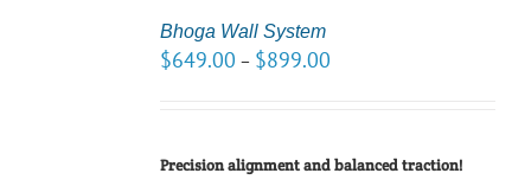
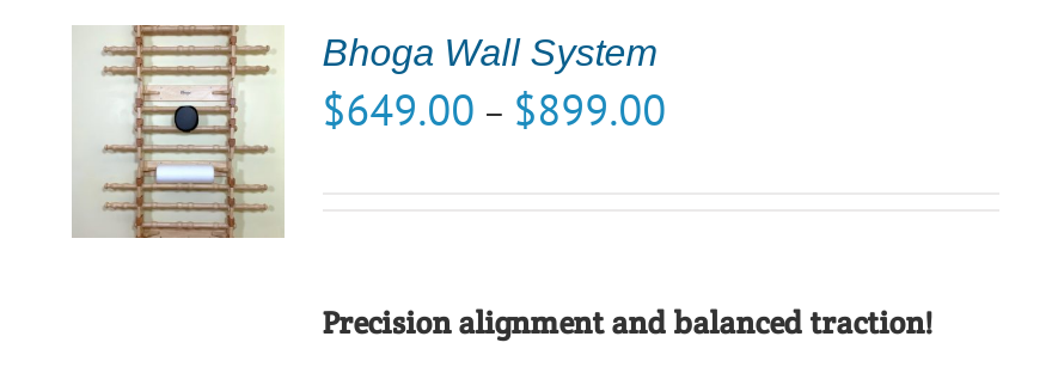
none -> [69,23,287,240] [image]

